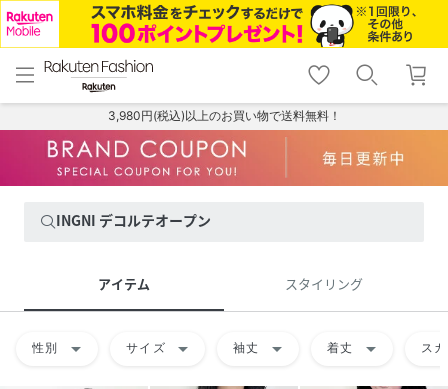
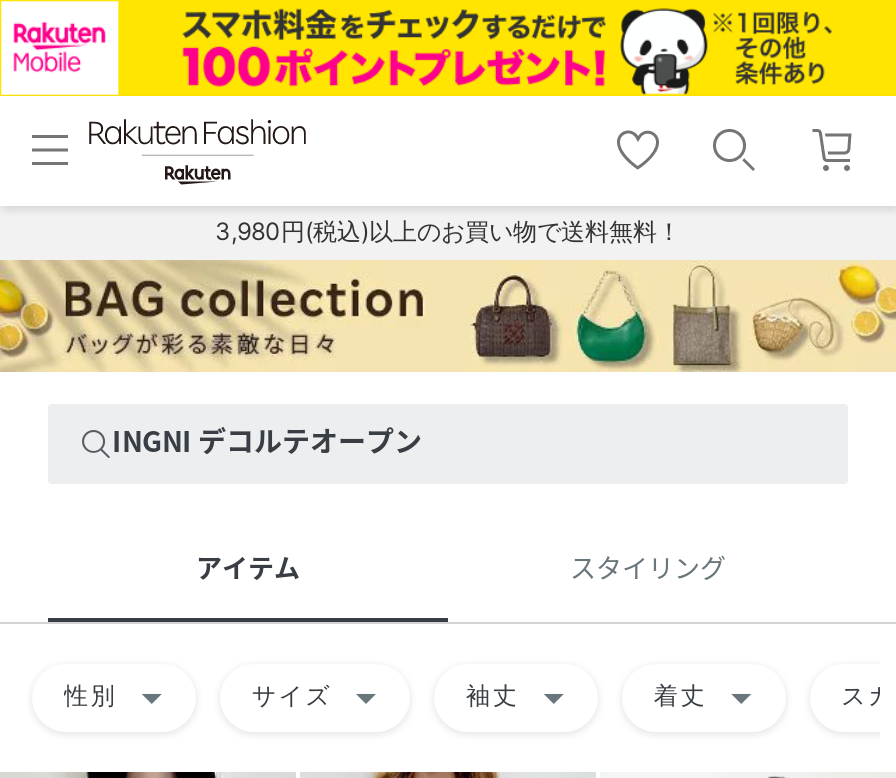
[3,129,445,187] [image] -> [6,260,890,372] [image]

